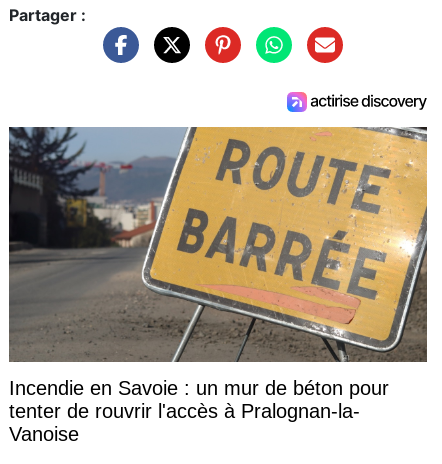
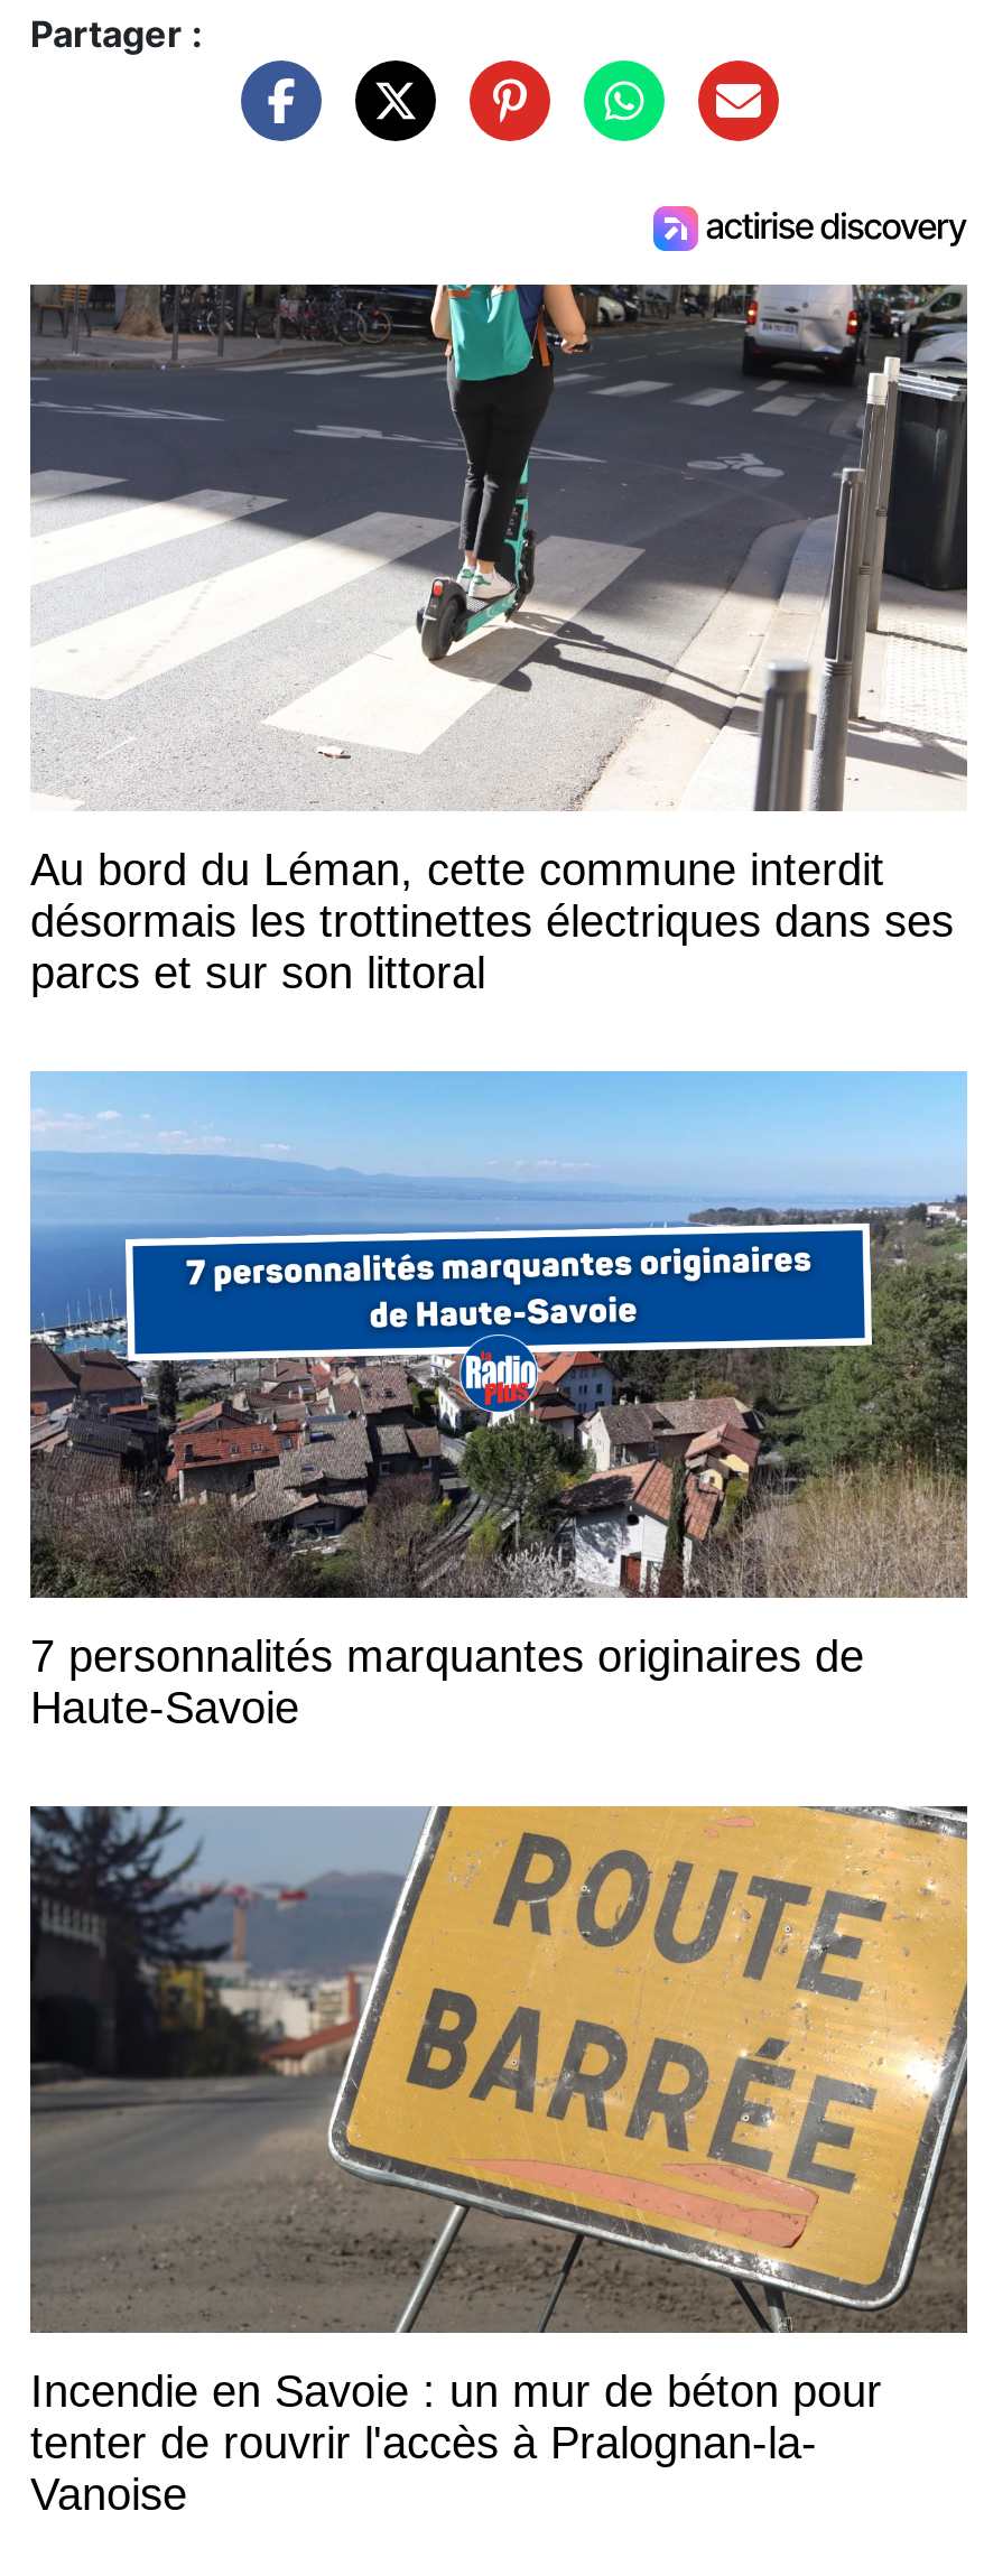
none -> [28,282,969,997] [image] | Au bord du Léman, cette commune interdit | désormais les trottinettes électriques dans ses | parcs et sur son littoral
none -> [28,1069,969,1732] [image] | 7 personnalités marquantes originaires de | Haute-Savoie

